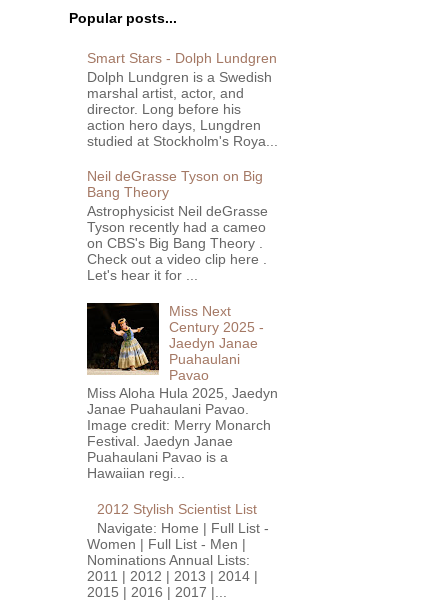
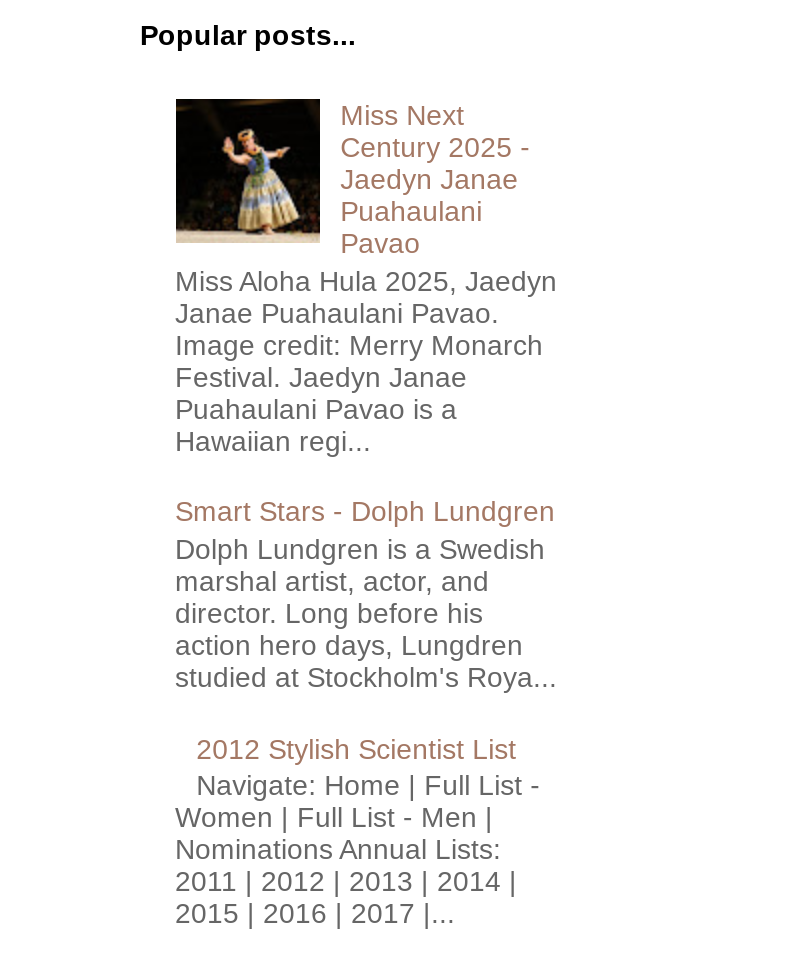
moved [86,50,277,149] -> [175,495,557,693]: Smart Stars - Dolph Lundgren | Dolph Lundgren is a Swedish | marshal artist, actor, and | director. Long before his | action hero days, Lungdren | studied at Stockholm's Roya...
[86,168,267,283] Neil deGrasse Tyson on Big | Bang Theory | Astrophysicist Neil deGrasse | Tyson recently had a cameo | on CBS's Big Bang Theory . | Check out a video clip here . | Let's hear it for ... -> none
moved [86,303,277,481] -> [175,99,557,456]: [image] | Miss Next | Century 2025 - | ... | Puahaulani Pavao is a | Hawaiian regi...

